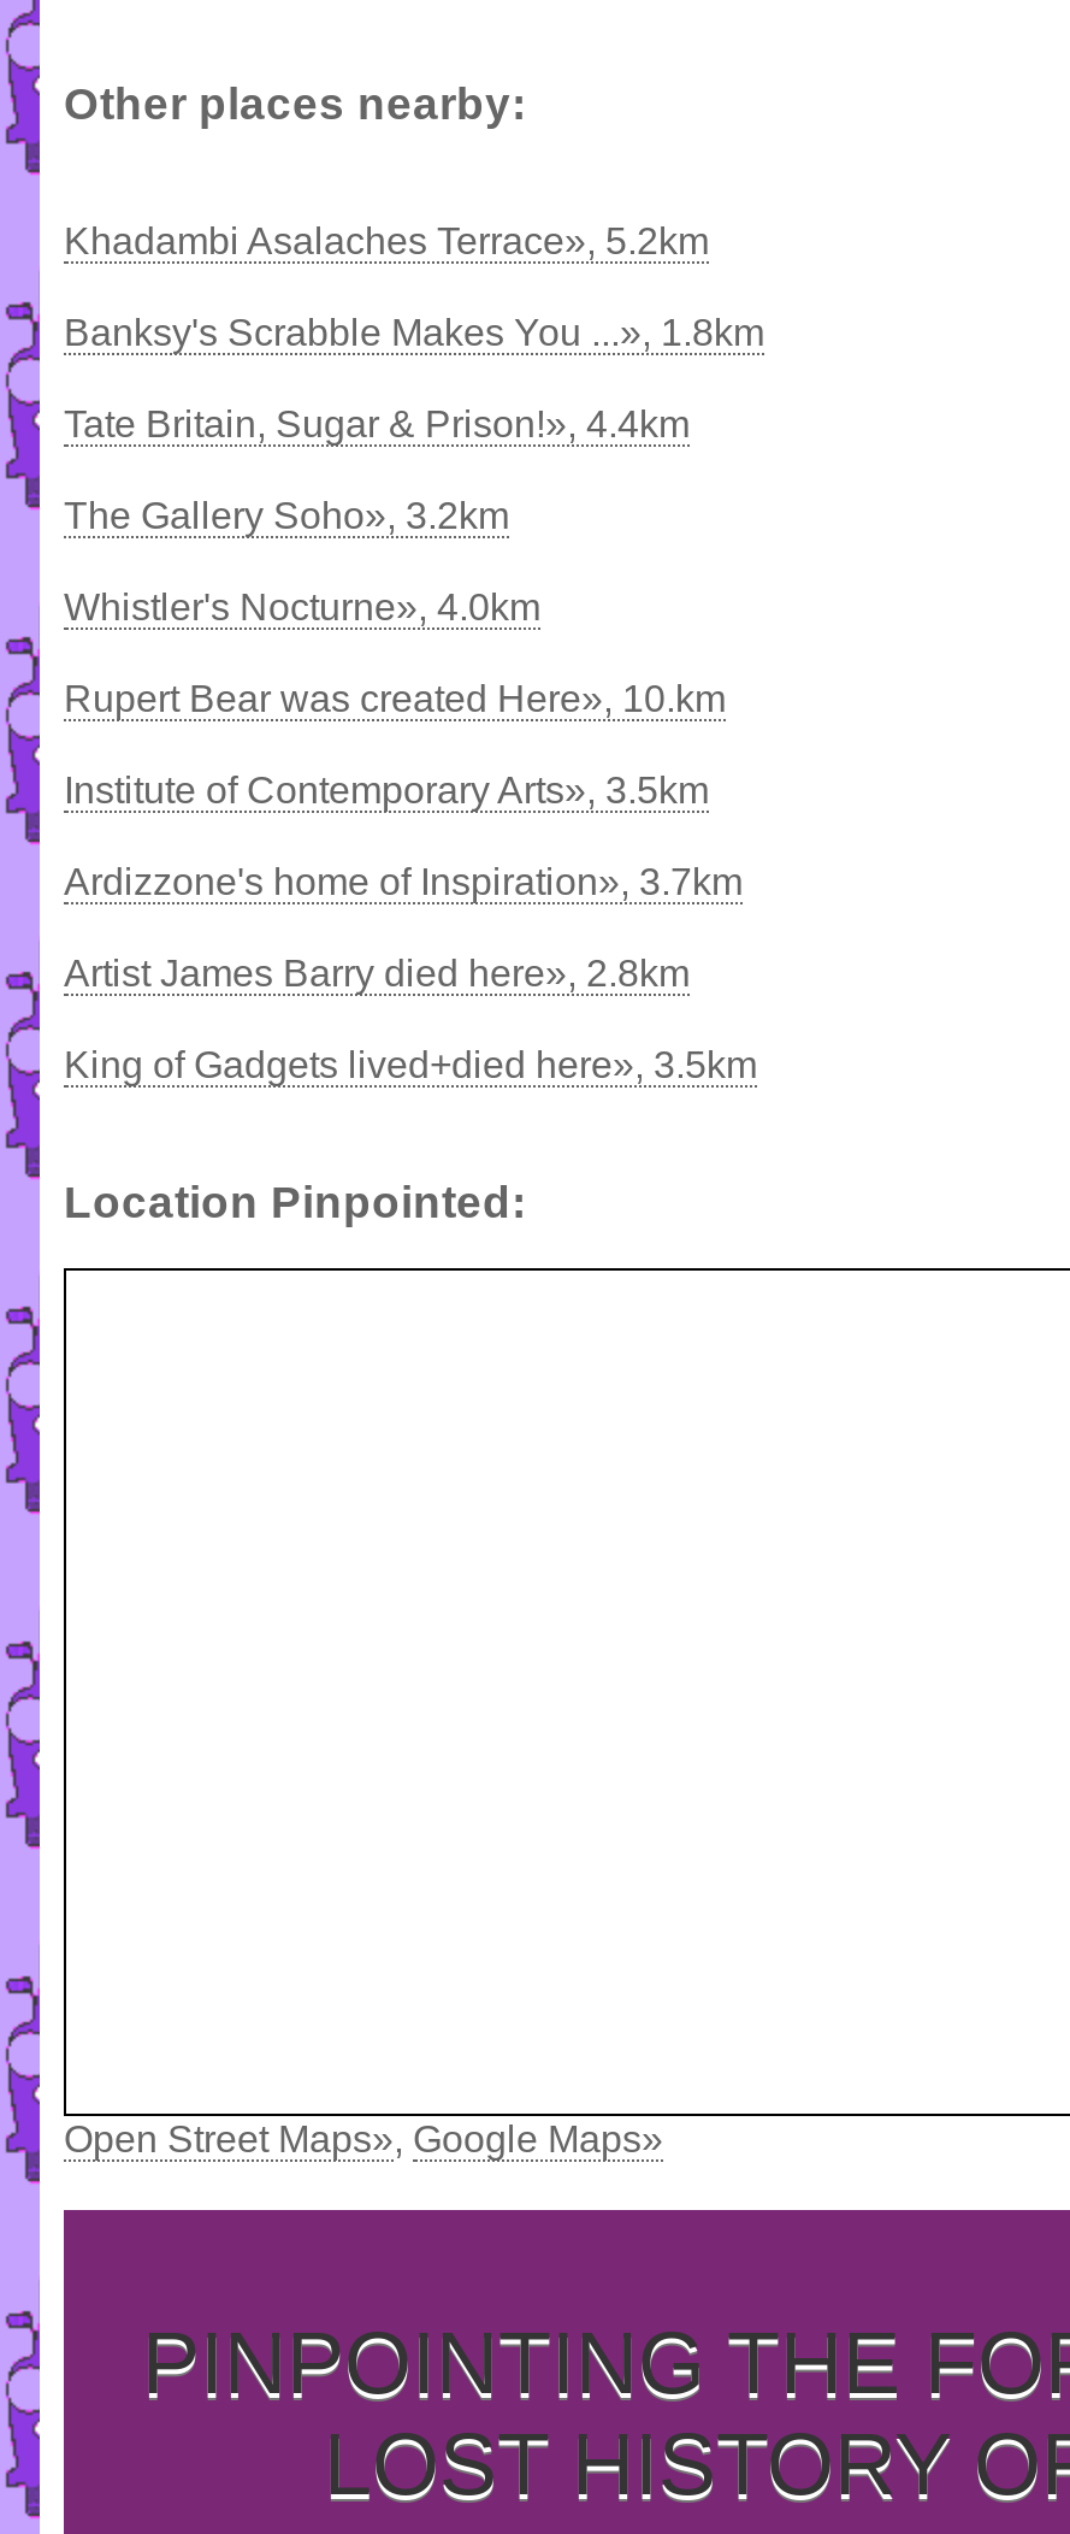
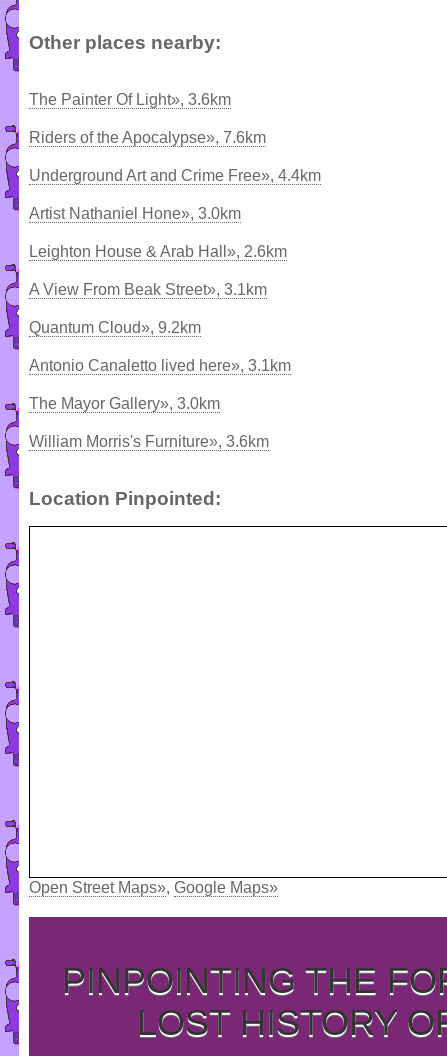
[64,220,709,261] Khadambi Asalaches Terrace», 5.2km -> [29,91,231,108] The Painter Of Light», 3.6km
[64,312,764,353] Banksy's Scrabble Makes You ...», 1.8km -> [29,129,266,146] Riders of the Apocalypse», 7.6km
[64,403,690,444] Tate Britain, Sugar & Prison!», 4.4km -> [29,167,321,184] Underground Art and Crime Free», 4.4km
[64,495,509,536] The Gallery Soho», 3.2km -> [29,205,241,222] Artist Nathaniel Hone», 3.0km
[64,586,540,627] Whistler's Nocturne», 4.0km -> [29,243,287,260] Leighton House & Arab Hall», 2.6km
[64,678,726,719] Rupert Bear was created Here», 10.km -> [29,281,267,298] A View From Beak Street», 3.1km
[64,769,709,810] Institute of Contemporary Arts», 3.5km -> [29,319,201,336] Quantum Cloud», 9.2km
[64,861,743,902] Ardizzone's home of Inspiration», 3.7km -> [29,357,291,374] Antonio Canaletto lived here», 3.1km
[64,952,690,993] Artist James Barry died here», 2.8km -> [29,395,220,412] The Mayor Gallery», 3.0km
[64,1044,757,1085] King of Gadgets lived+died here», 3.5km -> [29,433,269,450] William Morris's Furniture», 3.6km

